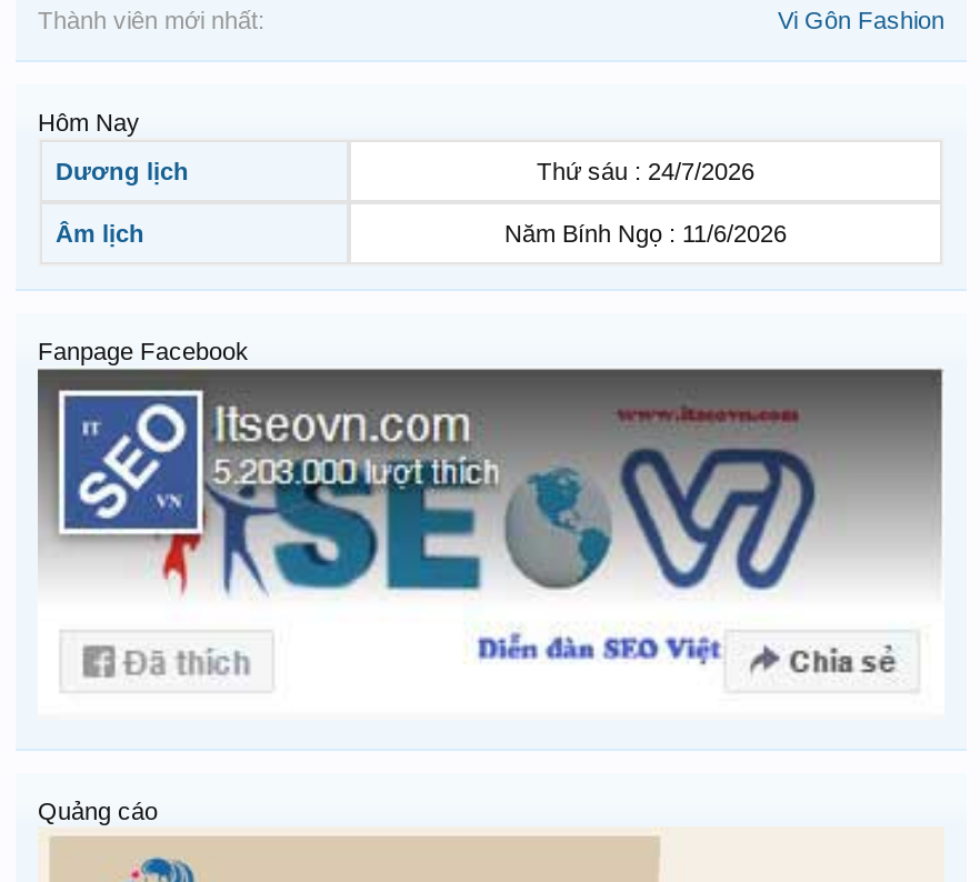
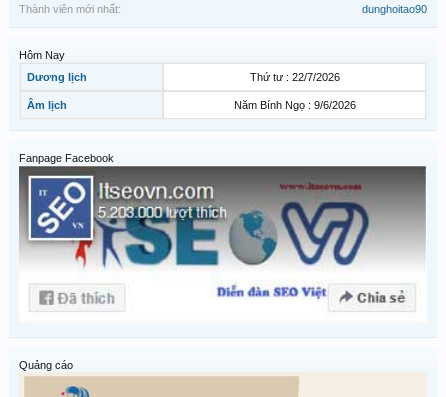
[778,7,944,34] Vi Gôn Fashion -> [362,3,427,15] dunghoitao90
[537,158,754,185] Thứ sáu : 24/7/2026 -> [249,71,339,83] Thứ tư : 22/7/2026
[504,220,787,247] Năm Bính Ngọ : 11/6/2026 -> [233,99,355,111] Năm Bính Ngọ : 9/6/2026

